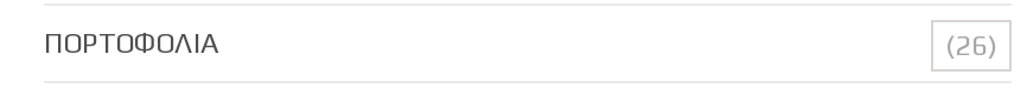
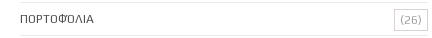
[44,28,219,61] ΠΟΡΤΟΦΟΛΙΑ -> [20,12,94,26] ΠΟΡΤΟΦΌΛΙΑ

